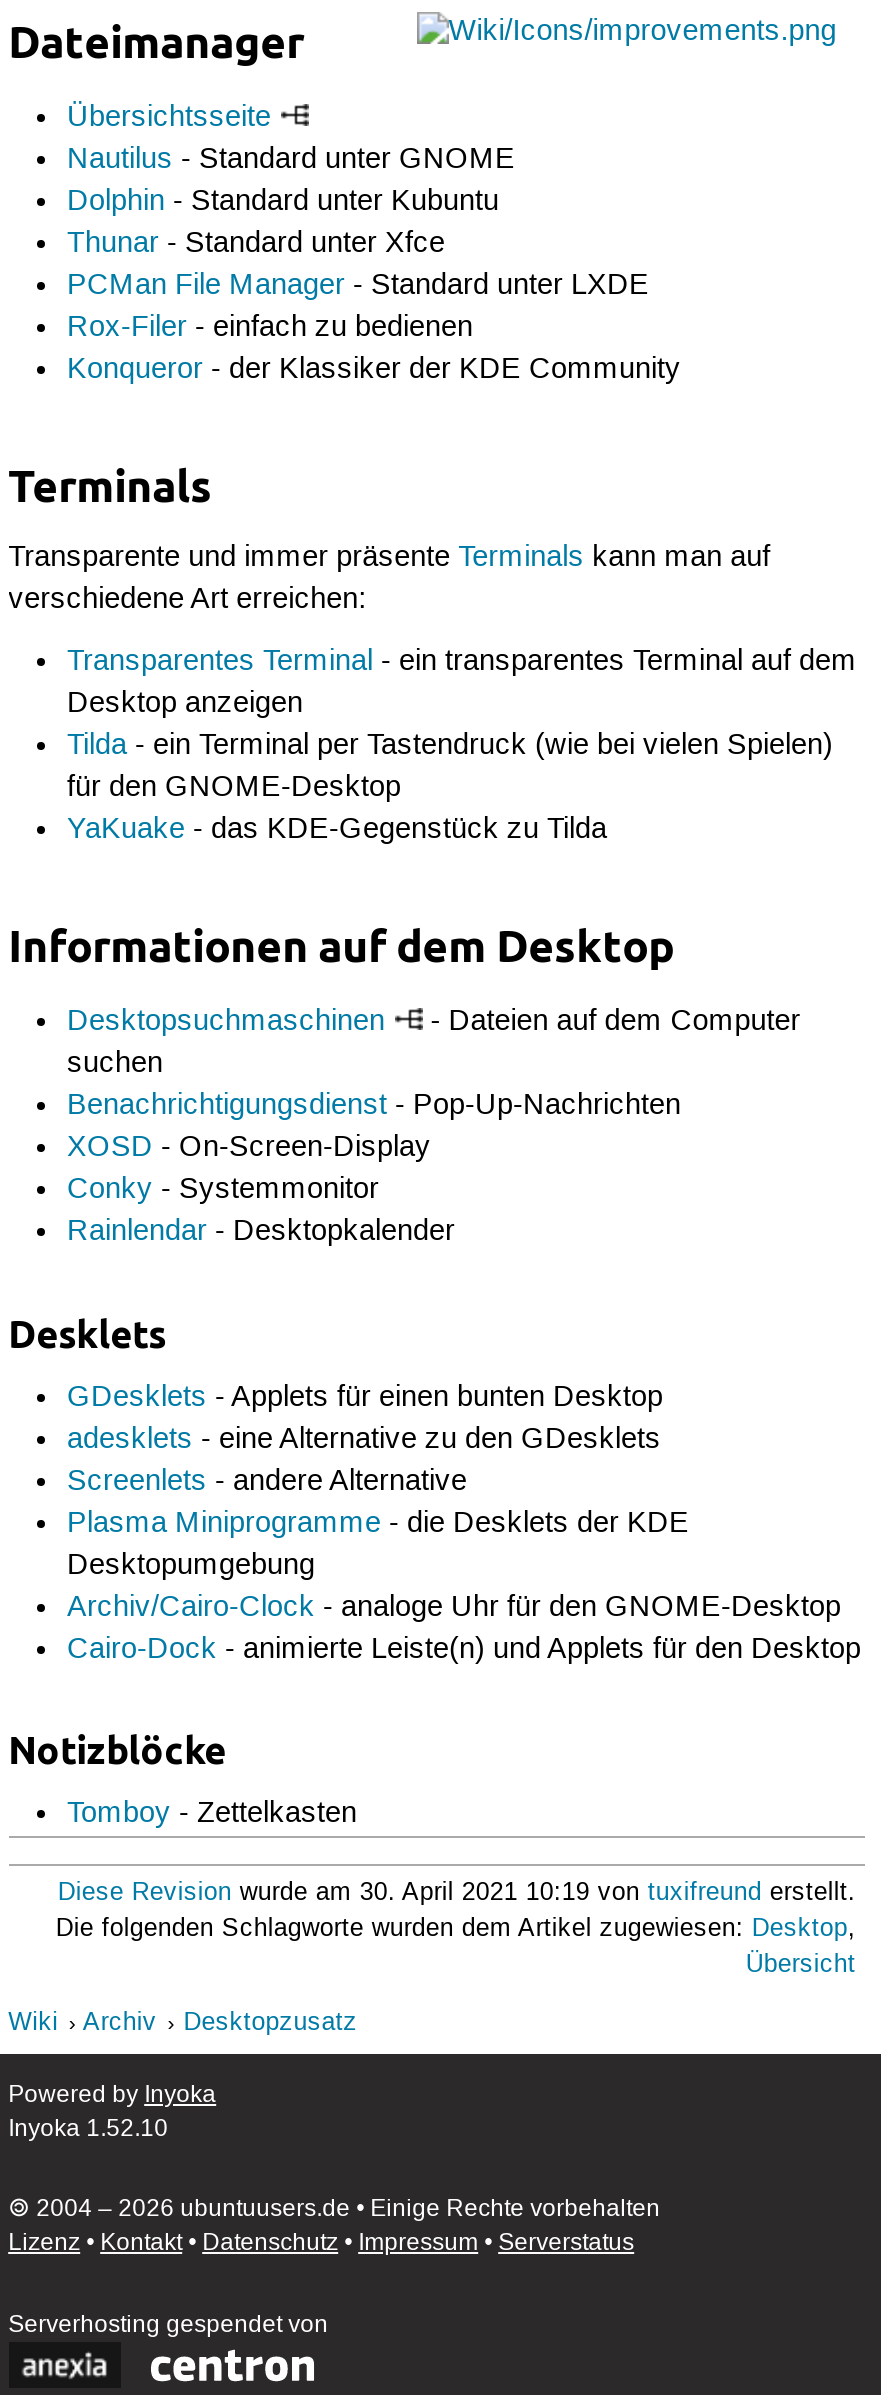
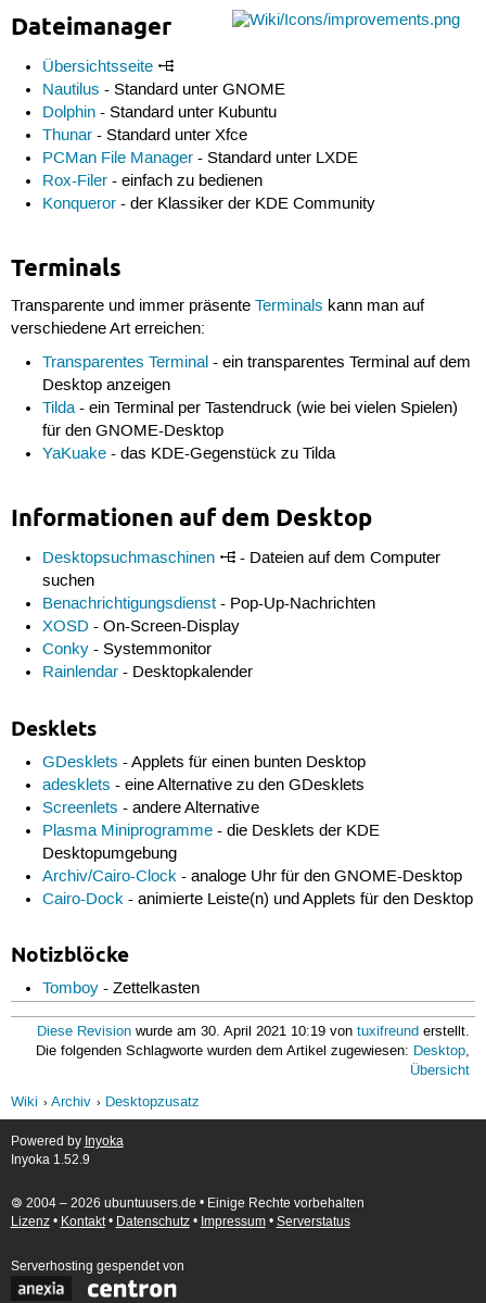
[8,2114,168,2144] Inyoka 1.52.10 -> [10,1152,90,1168] Inyoka 1.52.9

